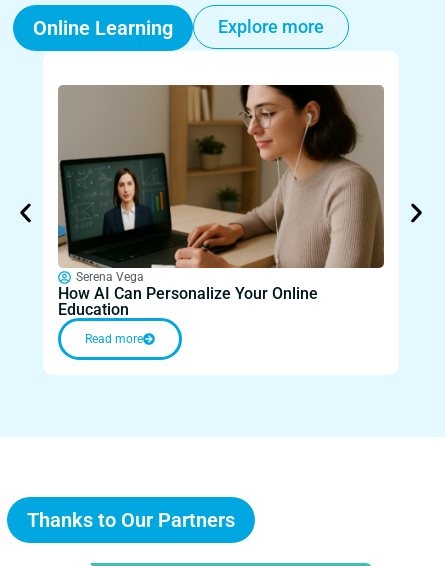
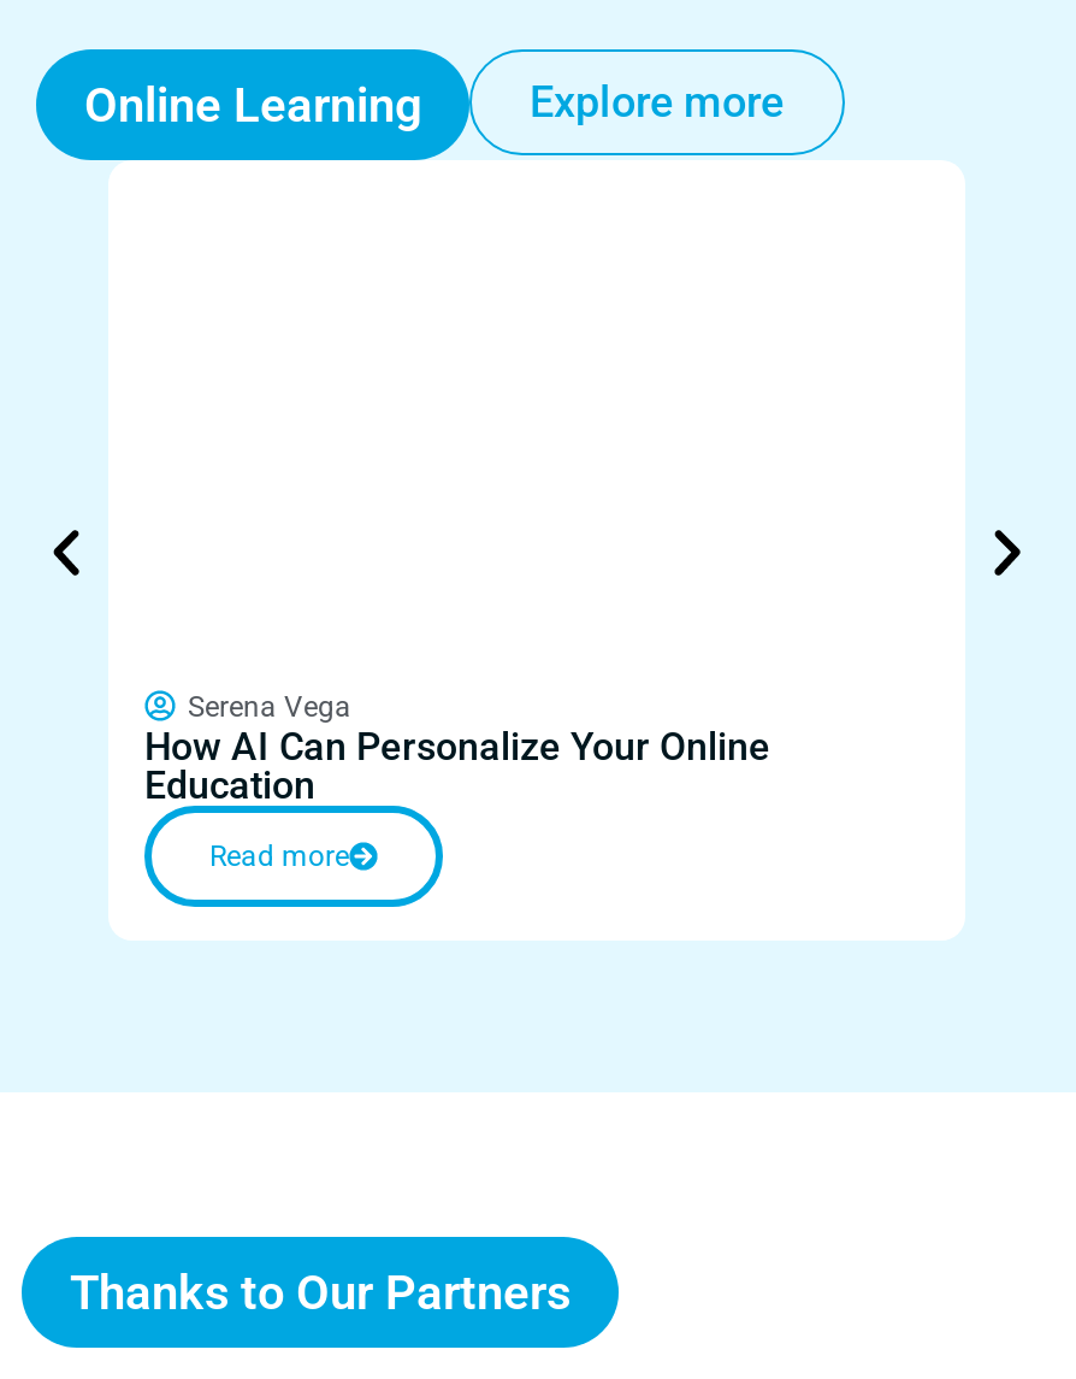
[57,84,385,269] [image] -> none

